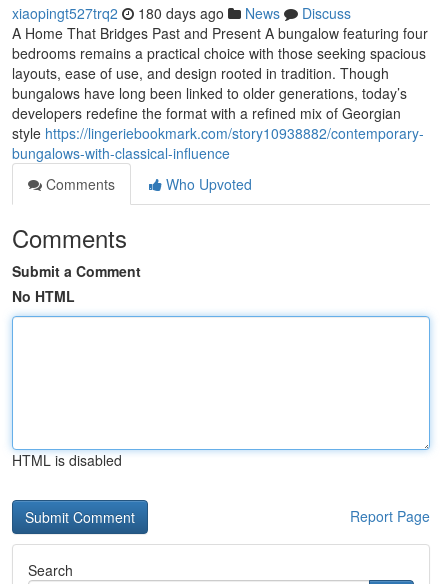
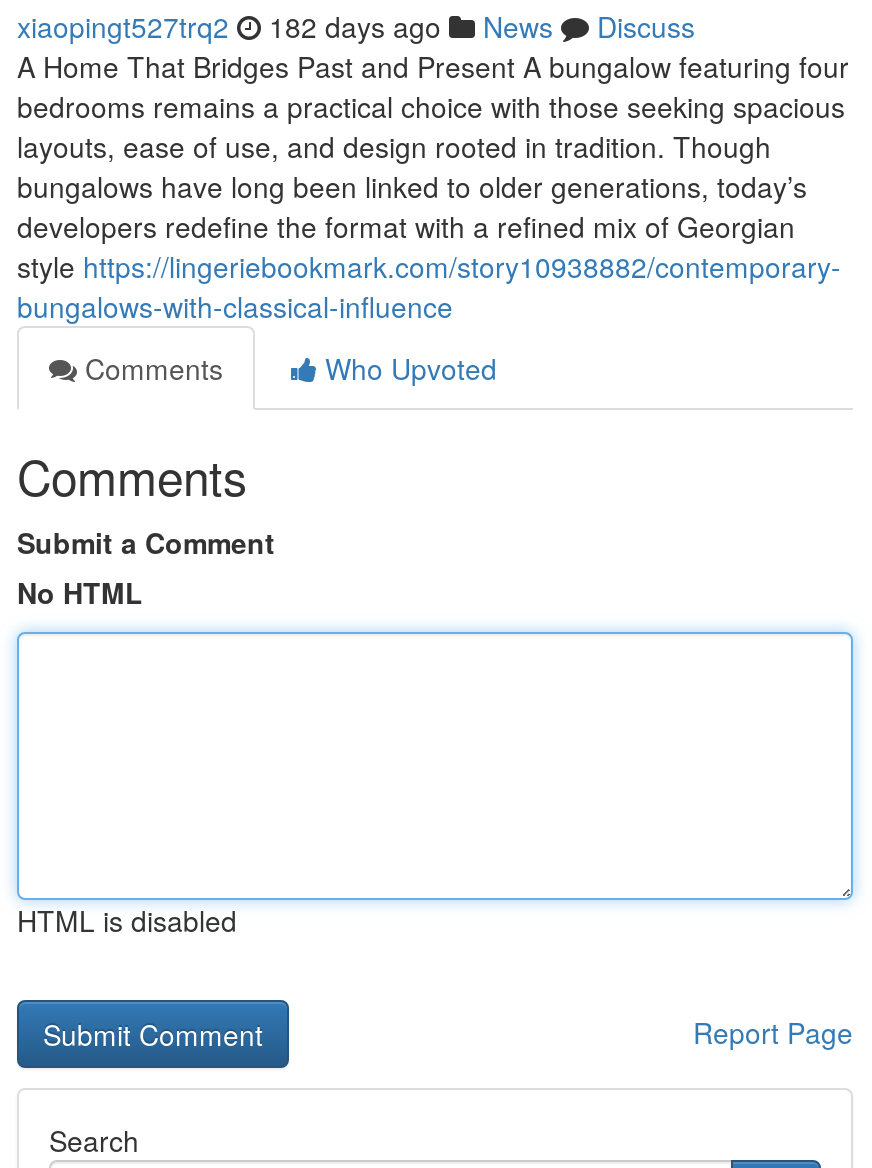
[12,3,351,23] xiaopingt527trq2 180 days ago News Discuss -> [17,6,695,46] xiaopingt527trq2 182 days ago News Discuss

